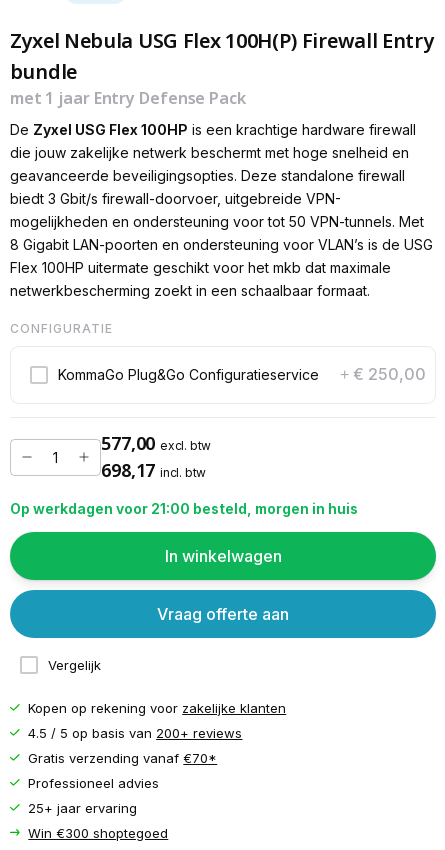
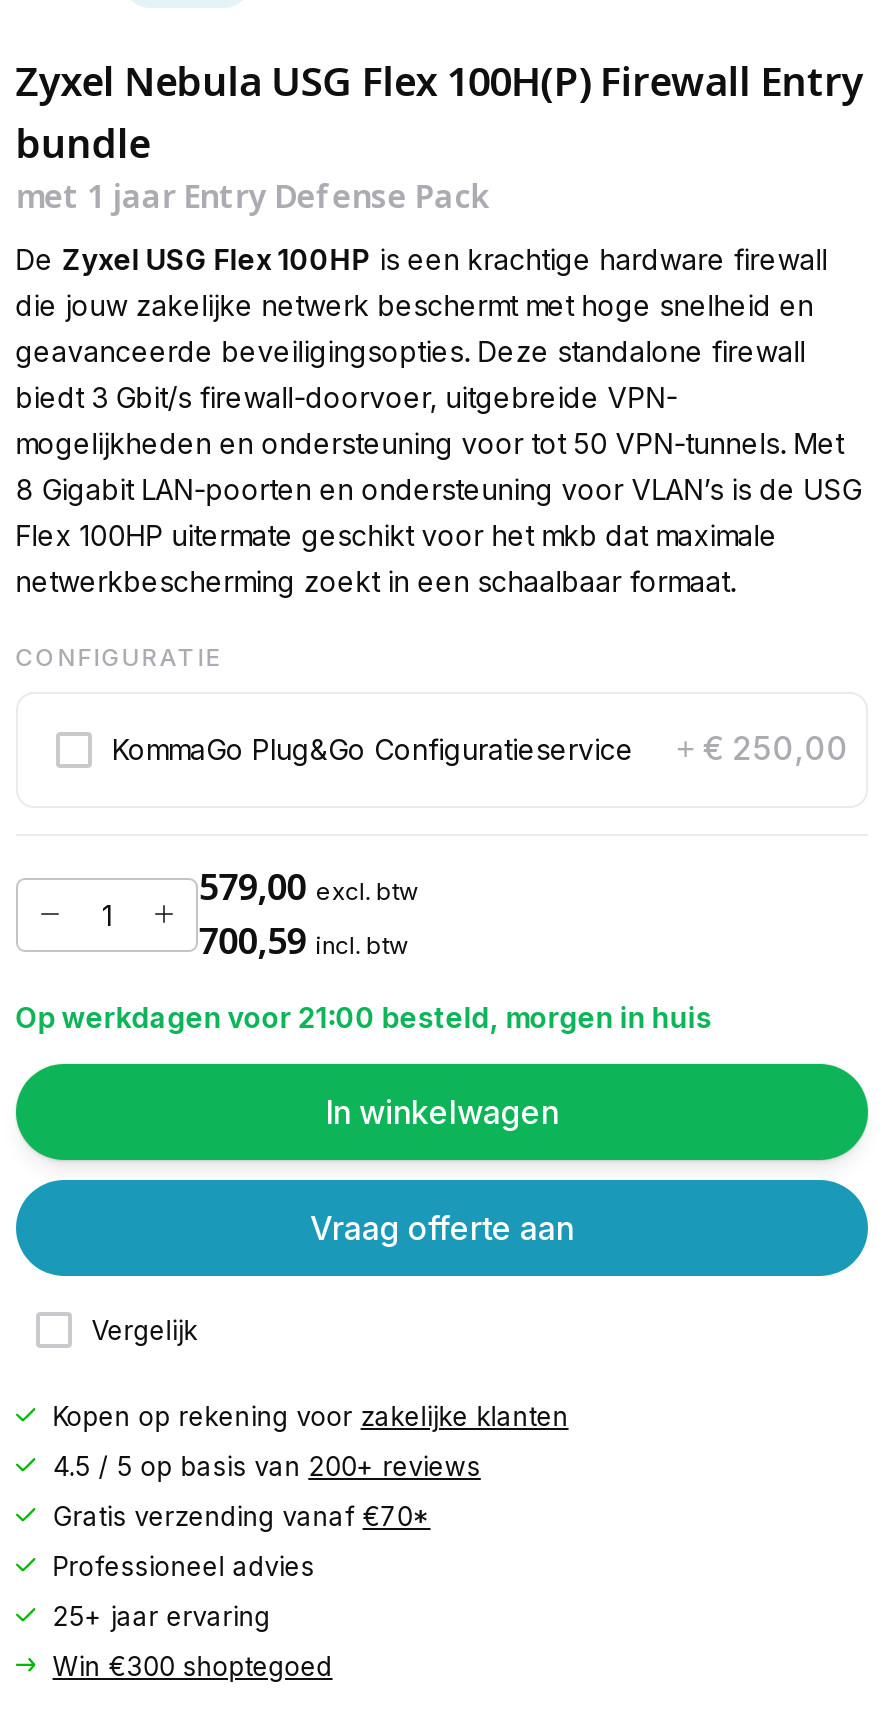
[101,431,211,455] 577,00 excl. btw -> [199,862,418,910] 579,00 excl. btw
[101,458,206,482] 698,17 incl. btw -> [199,916,408,964] 700,59 incl. btw

